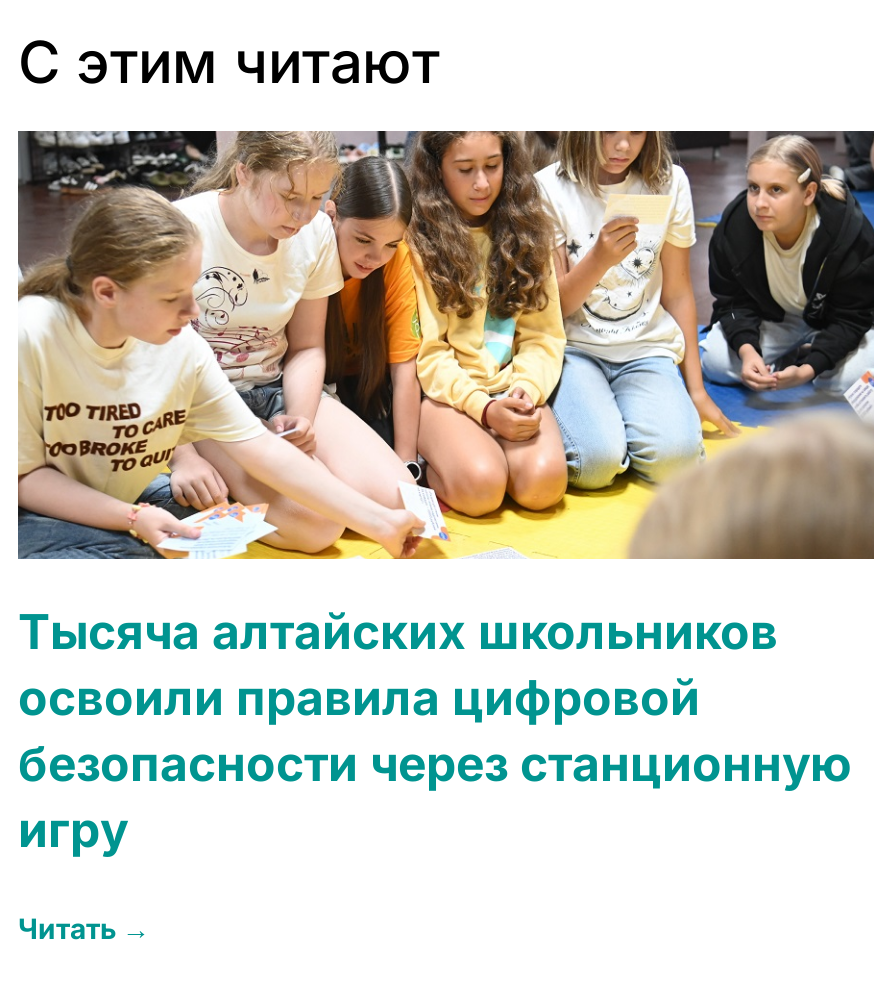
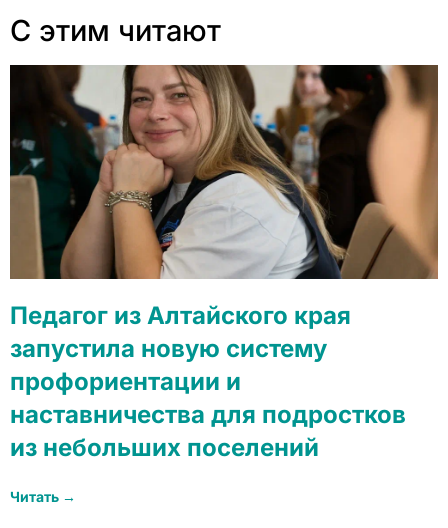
[16,129,876,860] [image] | Тысяча алтайских школьников | освоили правила цифровой | безопасности через станционную | игру -> [9,64,439,461] [image] | Педагог из Алтайского края | запустила новую систему | профориентации и | наставничества для подростков | из небольших поселений

